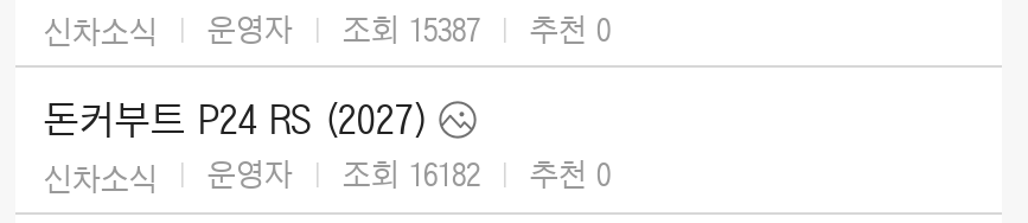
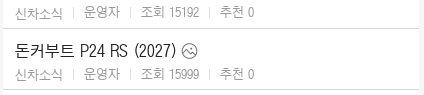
[44,8,611,52] 신차소식 운영자 조회 15387 추천 0 -> [15,3,254,22] 신차소식 운영자 조회 15192 추천 0
[44,154,611,198] 신차소식 운영자 조회 16182 추천 0 -> [15,65,254,83] 신차소식 운영자 조회 15999 추천 0

